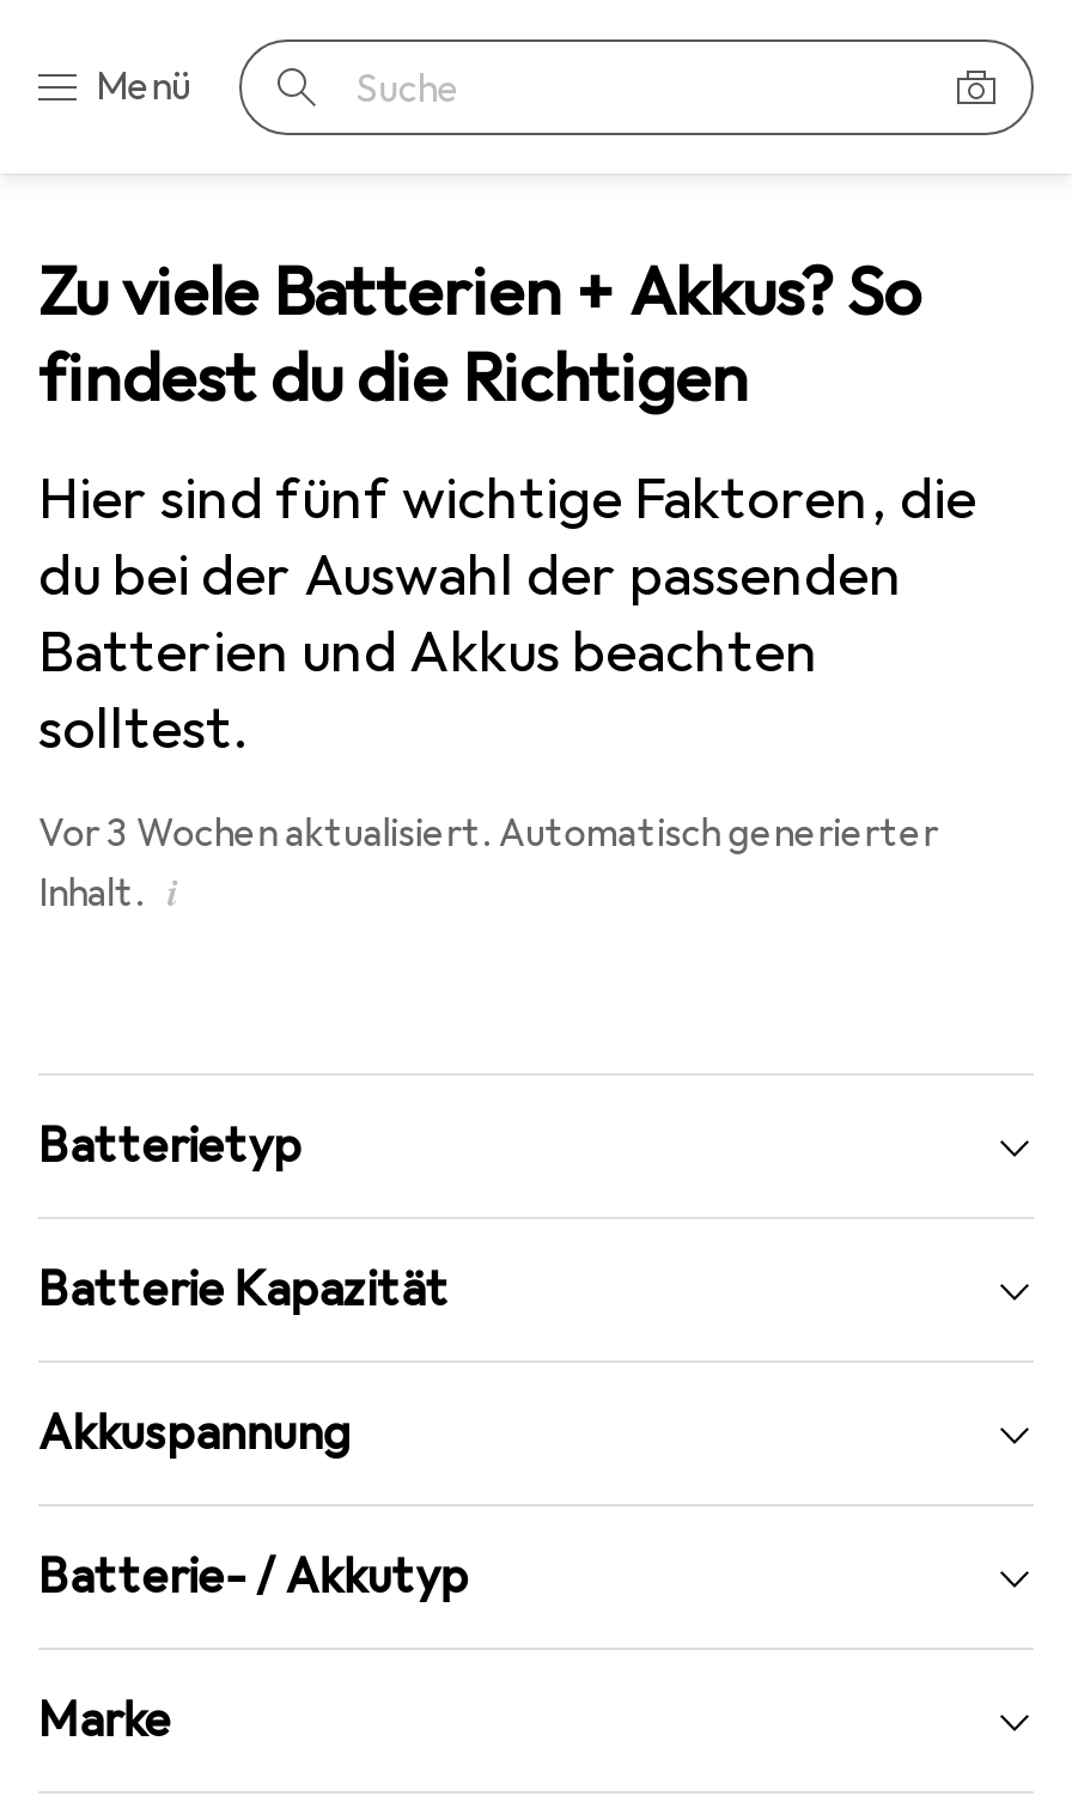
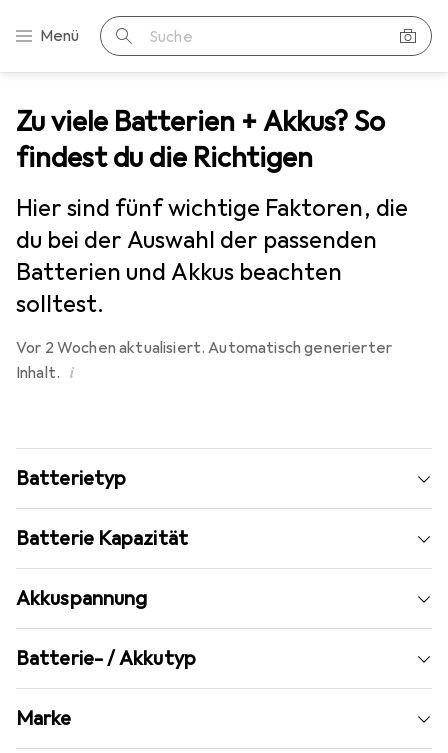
[38,810,938,858] Vor 3 Wochen aktualisiert. Automatisch generierter -> [16,338,392,358] Vor 2 Wochen aktualisiert. Automatisch generierter

